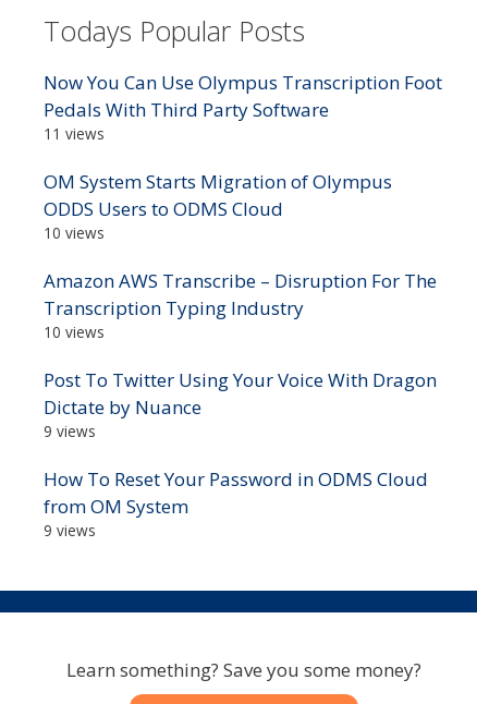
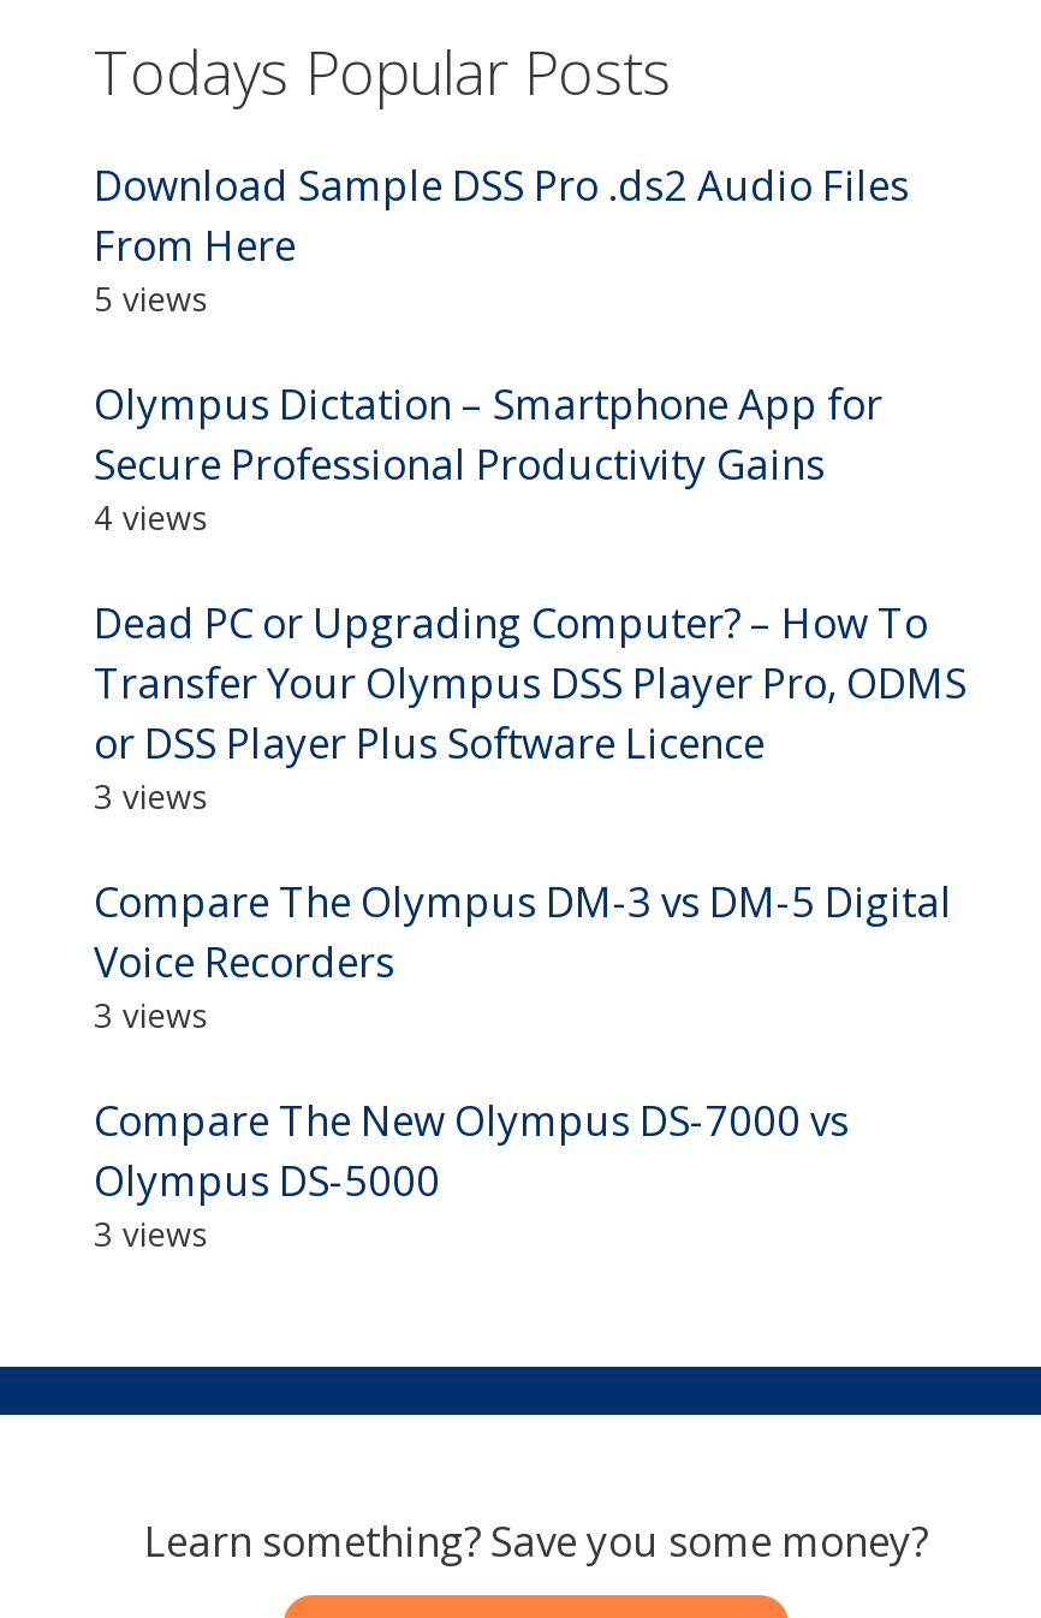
[44,70,442,144] Now You Can Use Olympus Transcription Foot | Pedals With Third Party Software | 11 views -> [94,159,909,322] Download Sample DSS Pro .ds2 Audio Files | From Here | 5 views
[44,169,392,243] OM System Starts Migration of Olympus | ODDS Users to ODMS Cloud | 10 views -> [94,377,882,541] Olympus Dictation – Smartphone App for | Secure Professional Productivity Gains | 4 views
[44,268,437,342] Amazon AWS Transcribe – Disruption For The | Transcription Typing Industry | 10 views -> [94,596,966,820] Dead PC or Upgrading Computer? – How To | Transfer Your Olympus DSS Player Pro, ODMS | or DSS Player Plus Software Licence | 3 views
[44,367,437,441] Post To Twitter Using Your Voice With Dragon | Dictate by Nuance | 9 views -> [94,875,952,1039] Compare The Olympus DM-3 vs DM-5 Digital | Voice Recorders | 3 views
[44,466,428,541] How To Reset Your Password in ODMS Cloud | from OM System | 9 views -> [94,1094,849,1257] Compare The New Olympus DS-7000 vs | Olympus DS-5000 | 3 views

